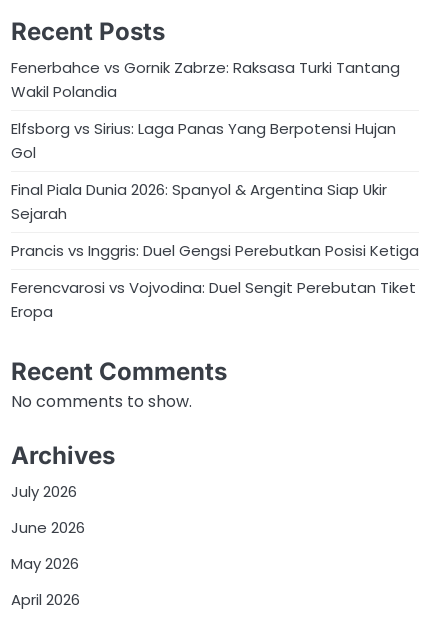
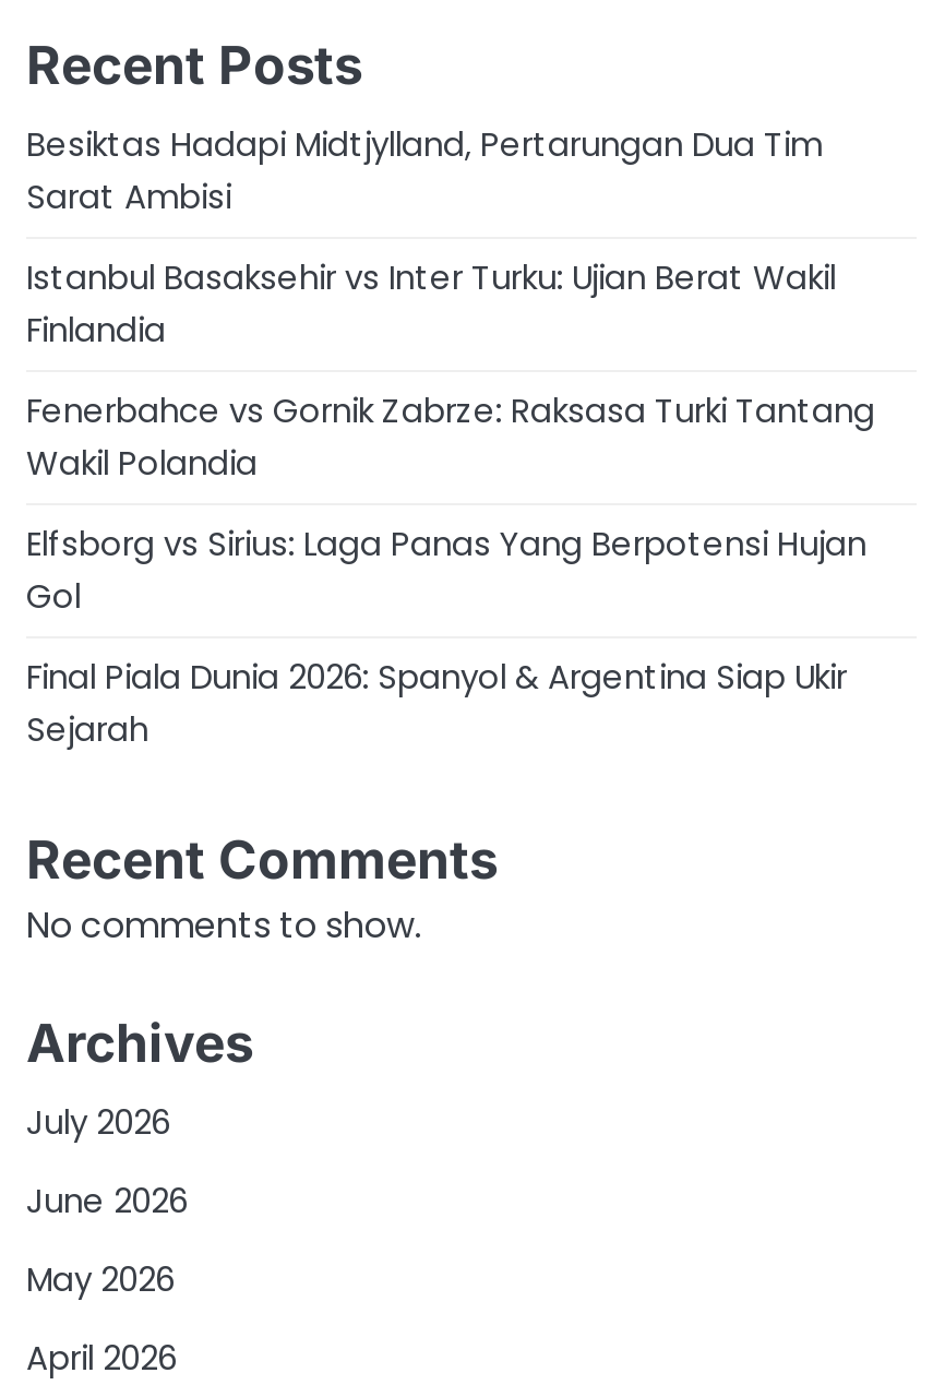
none -> [26,122,836,353] Besiktas Hadapi Midtjylland, Pertarungan Dua Tim | Sarat Ambisi | Istanbul Basaksehir vs Inter Turku: Ujian Berat Wakil | Finlandia
moved [11,57,400,224] -> [26,388,875,753]: Fenerbahce vs Gornik Zabrze: Raksasa Turki Tantang | Wakil Polandia | Elfsborg vs Sirius: Laga Panas Yang Berpotensi Hujan | Gol | Final Piala Dunia 2026: Spanyol & Argentina Siap Ukir | Sejarah
[11,240,419,322] Prancis vs Inggris: Duel Gengsi Perebutkan Posisi Ketiga | Ferencvarosi vs Vojvodina: Duel Sengit Perebutan Tiket | Eropa -> none

